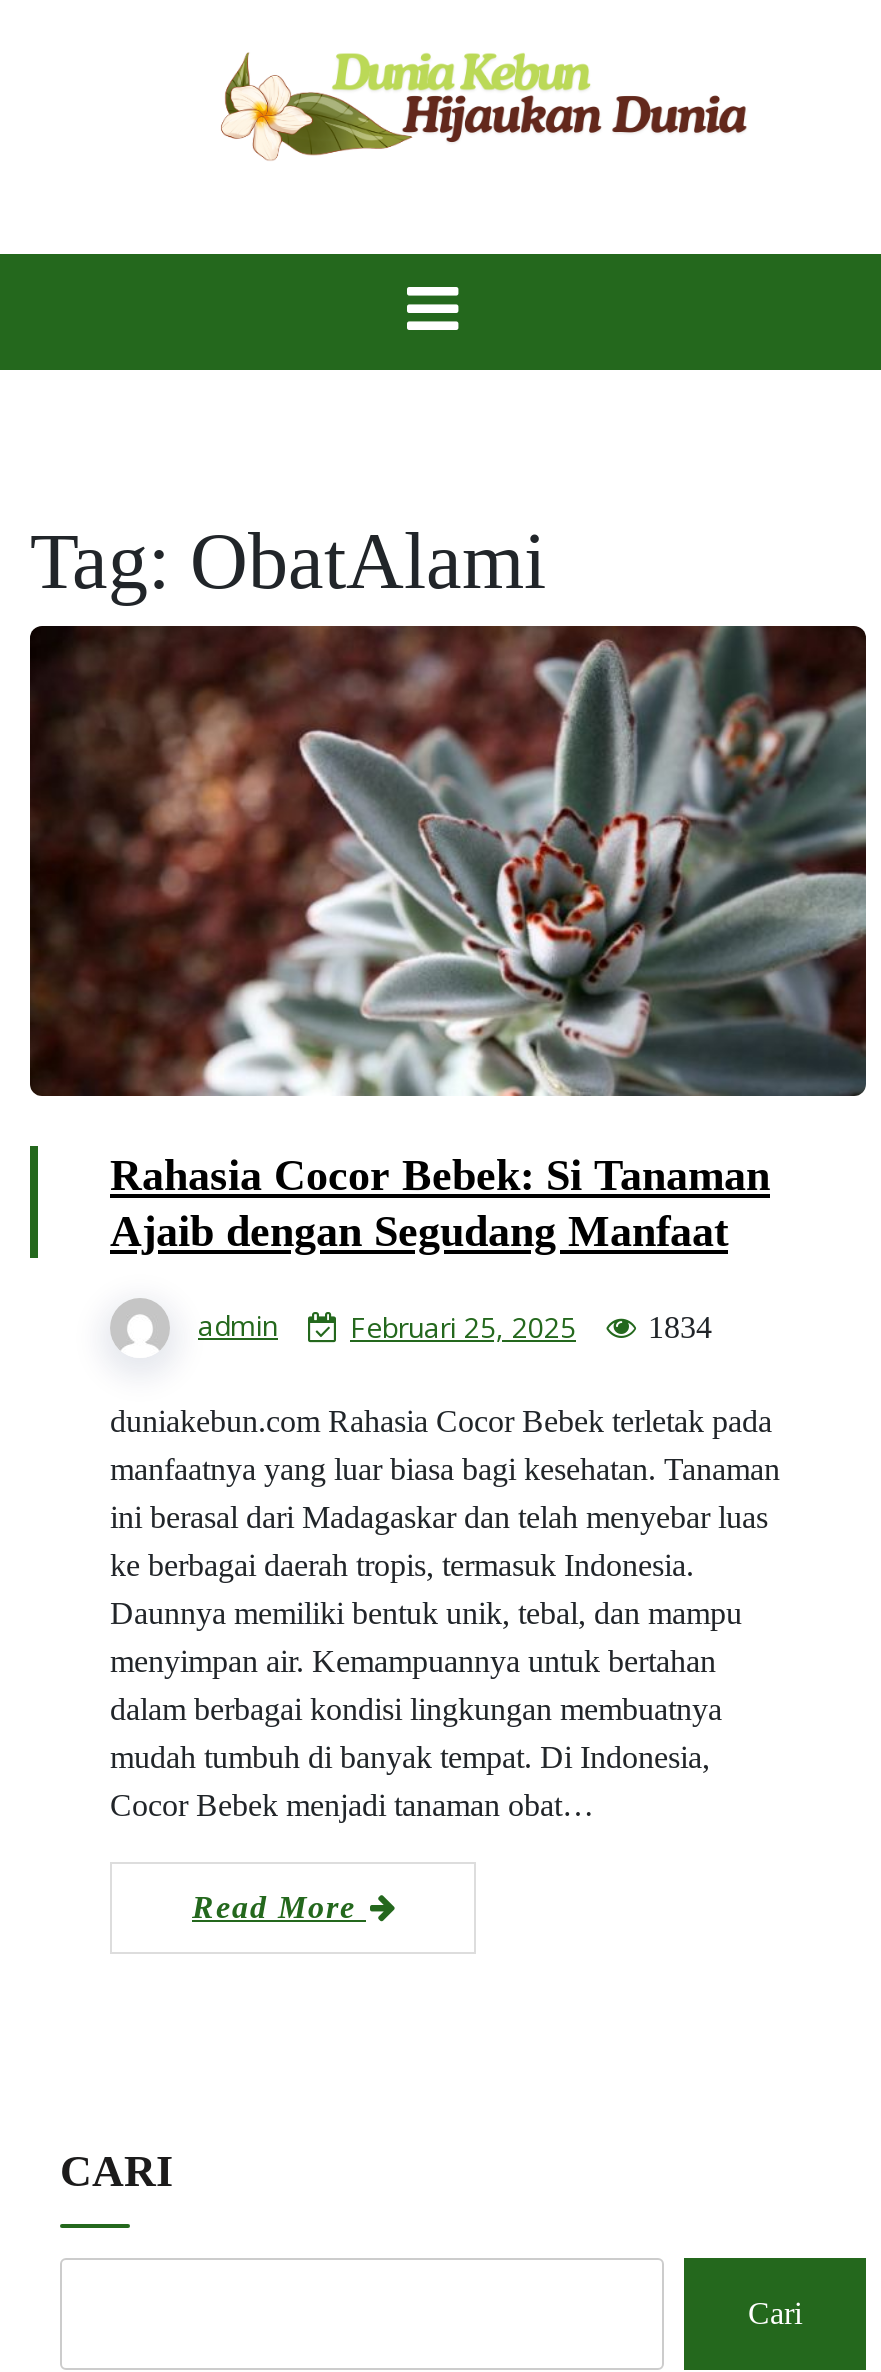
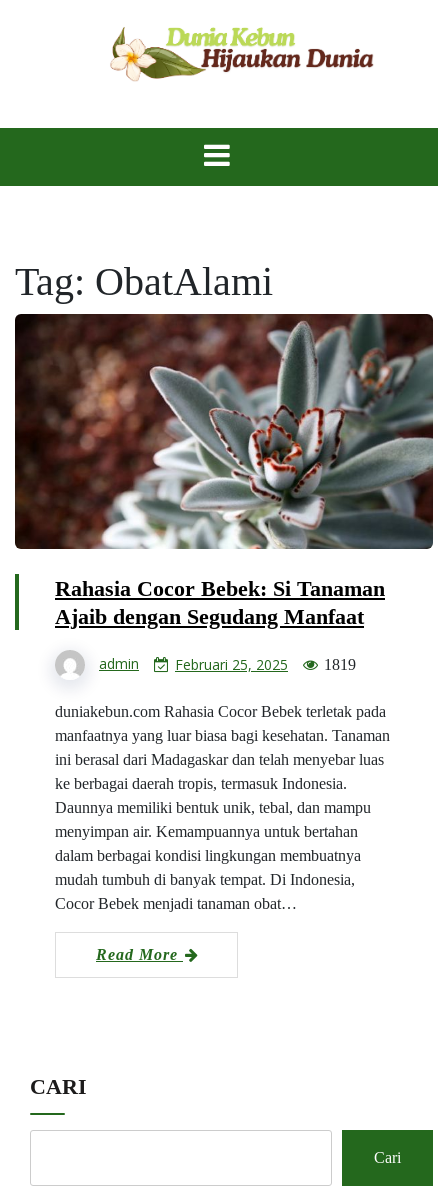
[198,1305,712,1346] admin Februari 25, 2025 1834 -> [99,654,356,674] admin Februari 25, 2025 1819

